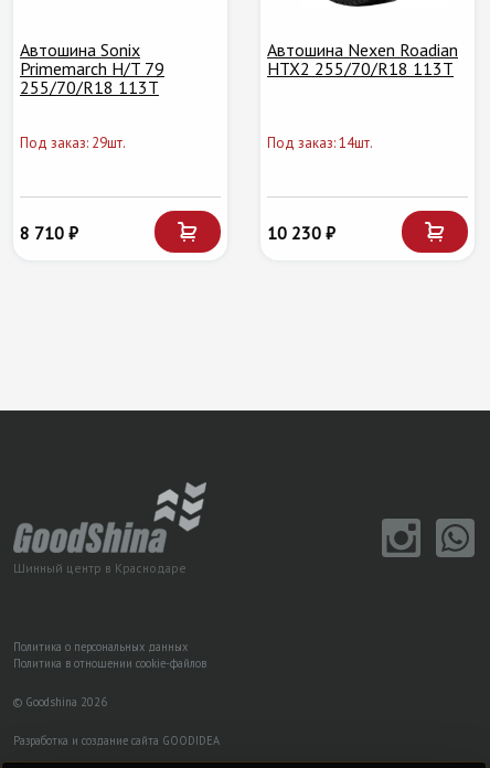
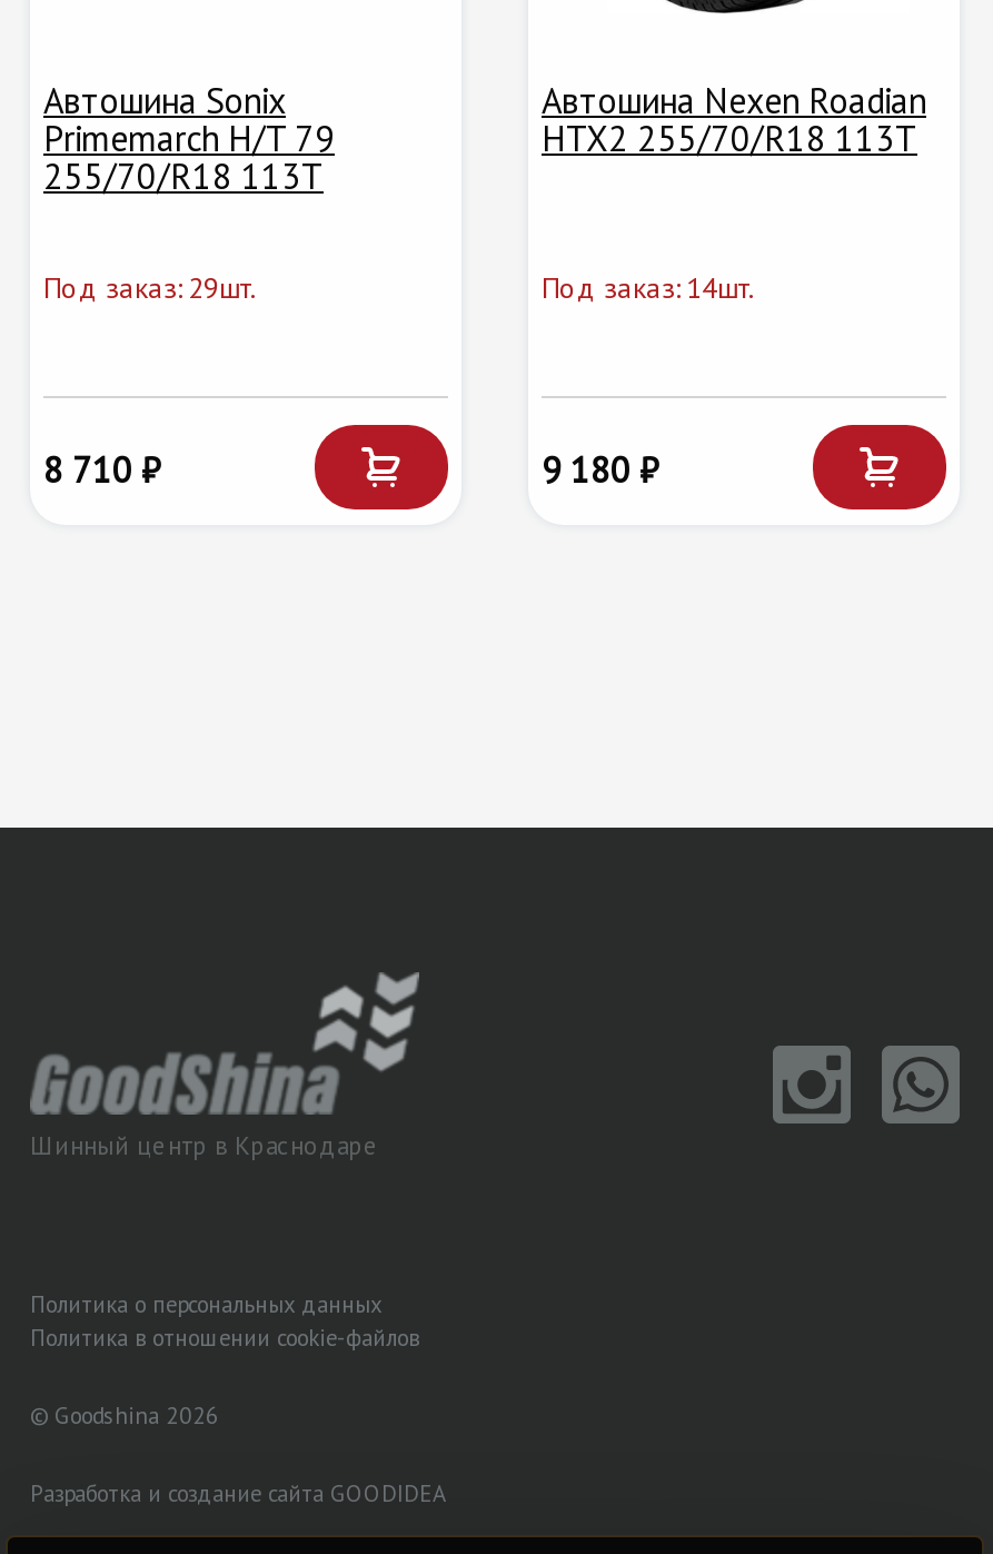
[267,222,335,244] 10 230 ₽ -> [542,448,659,492] 9 180 ₽

